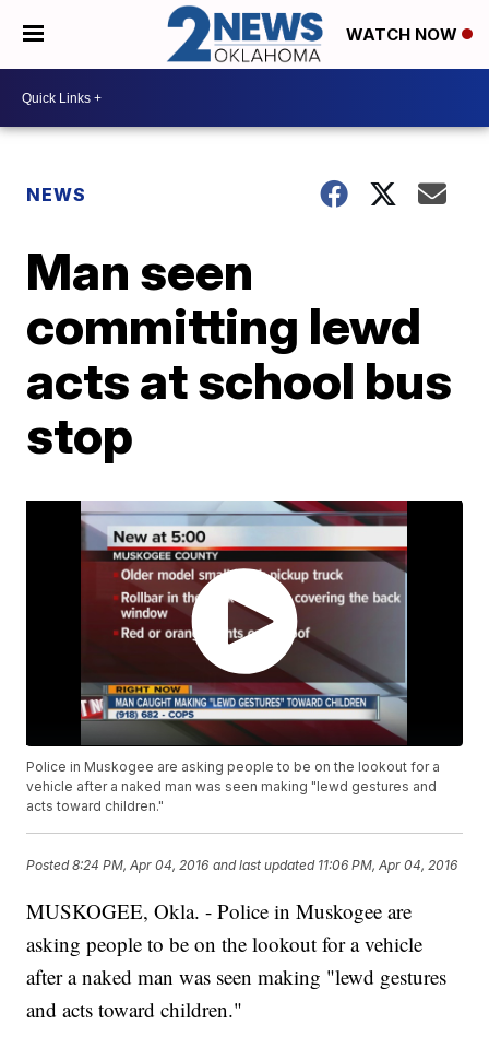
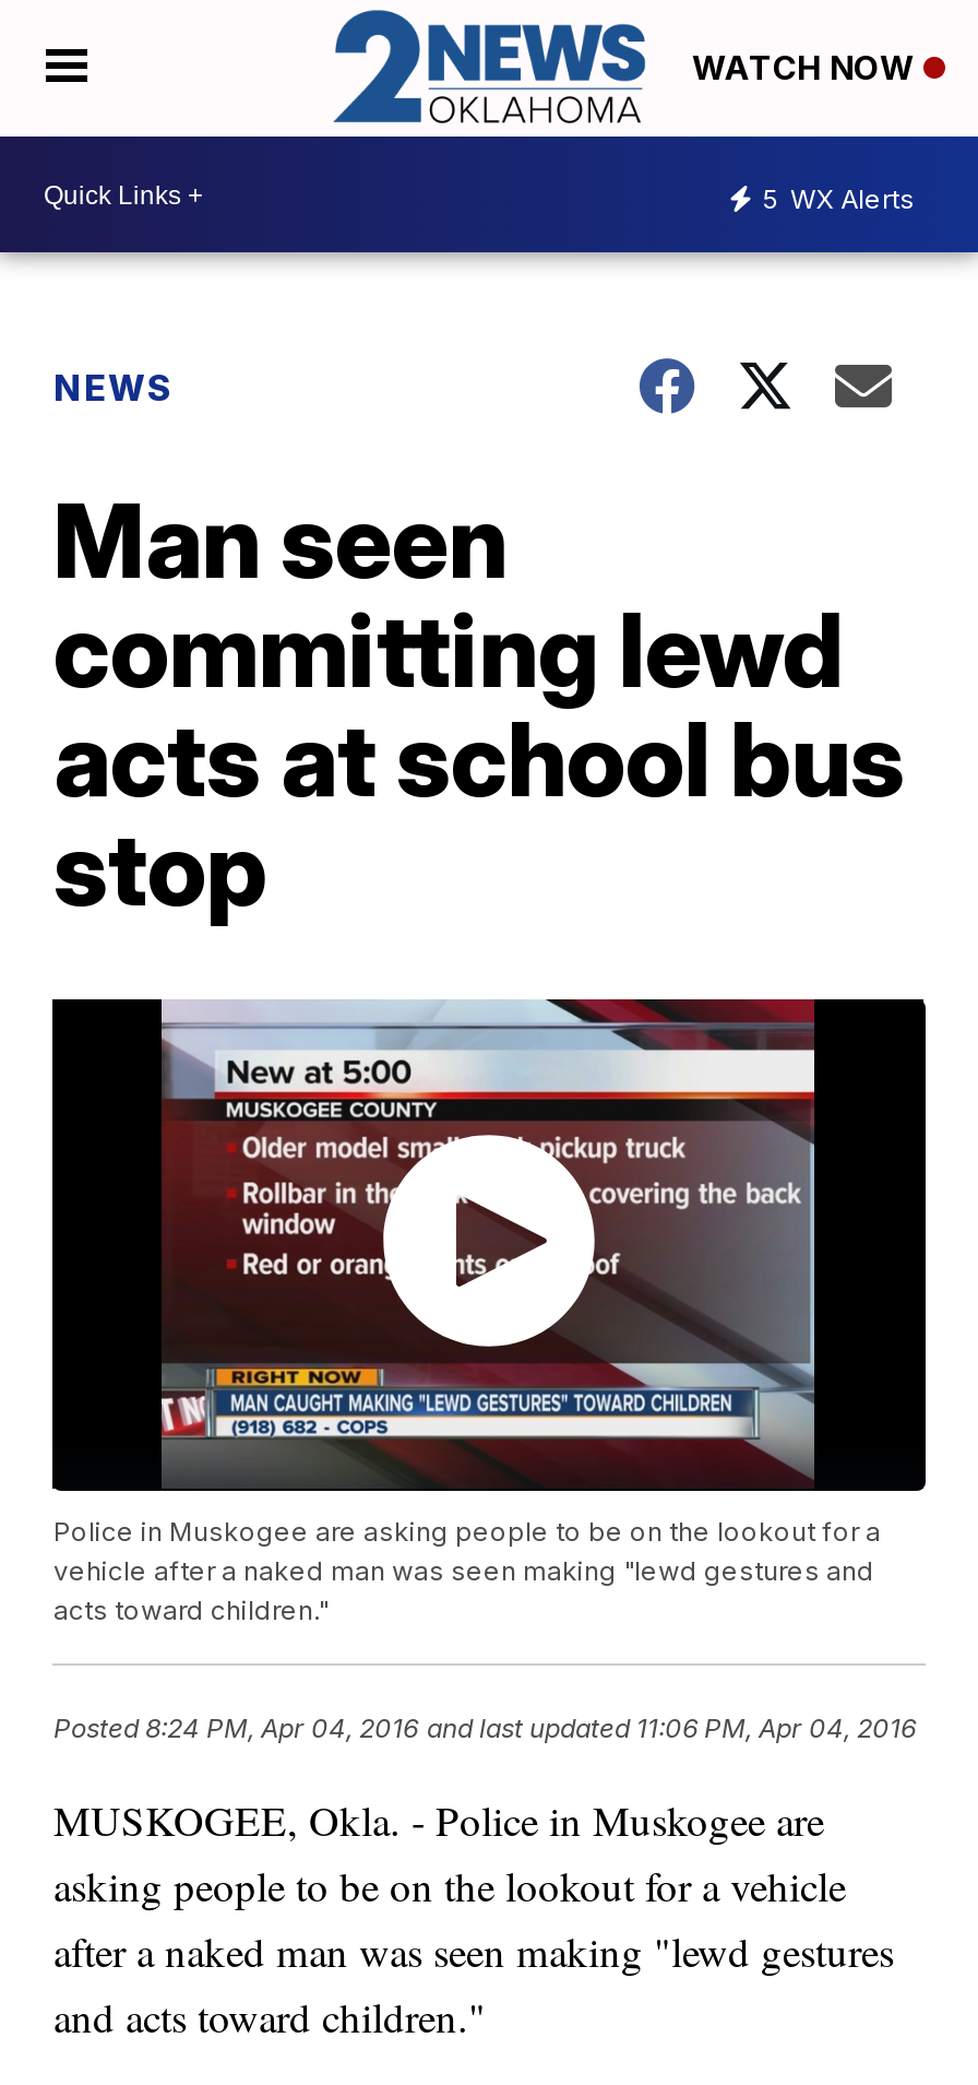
none -> [762,182,915,214] 5 WX Alerts

